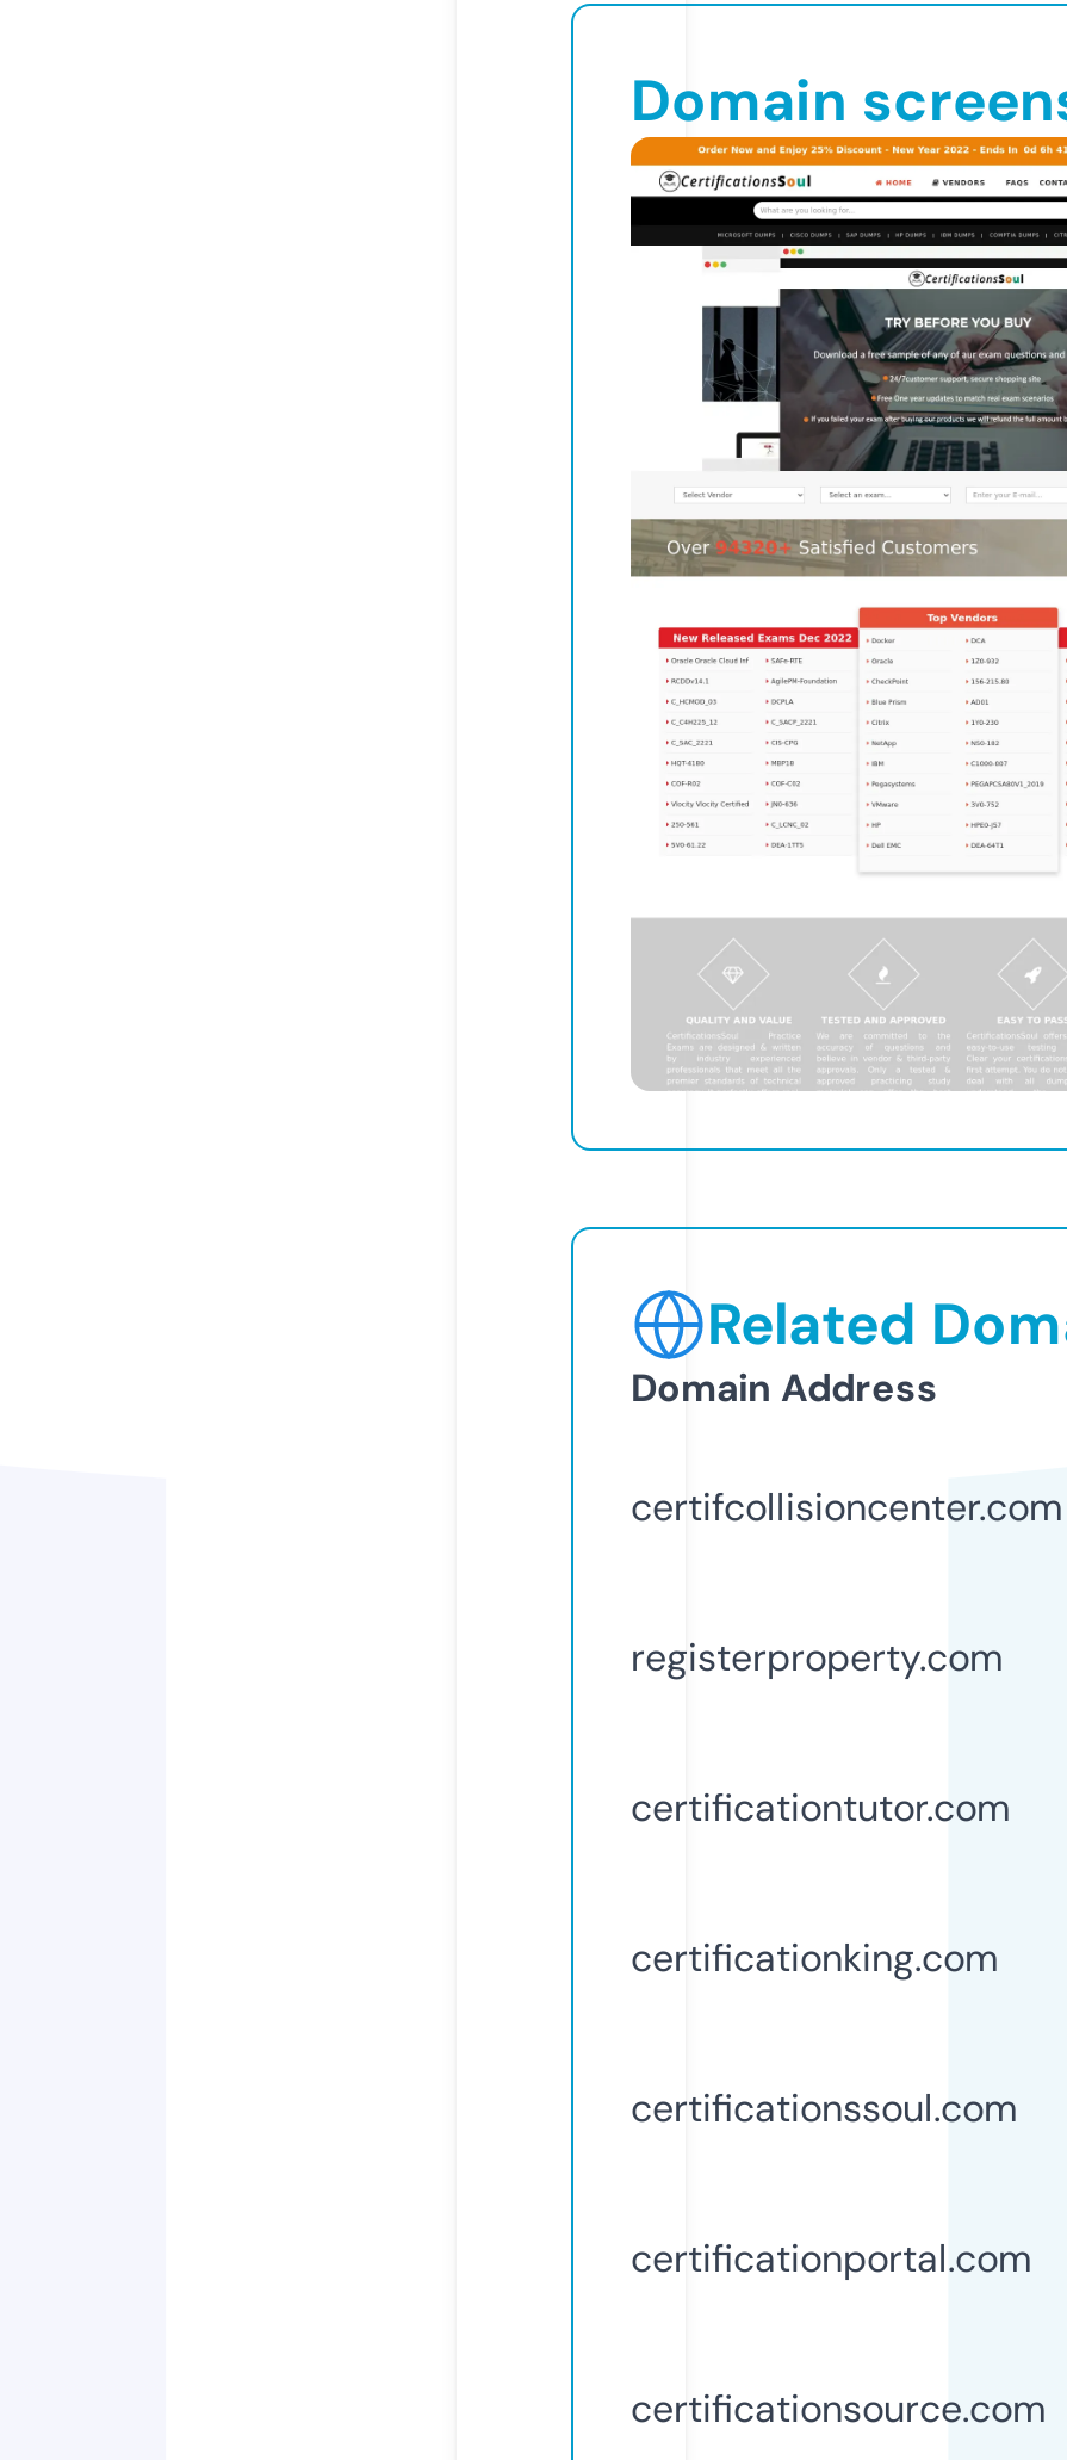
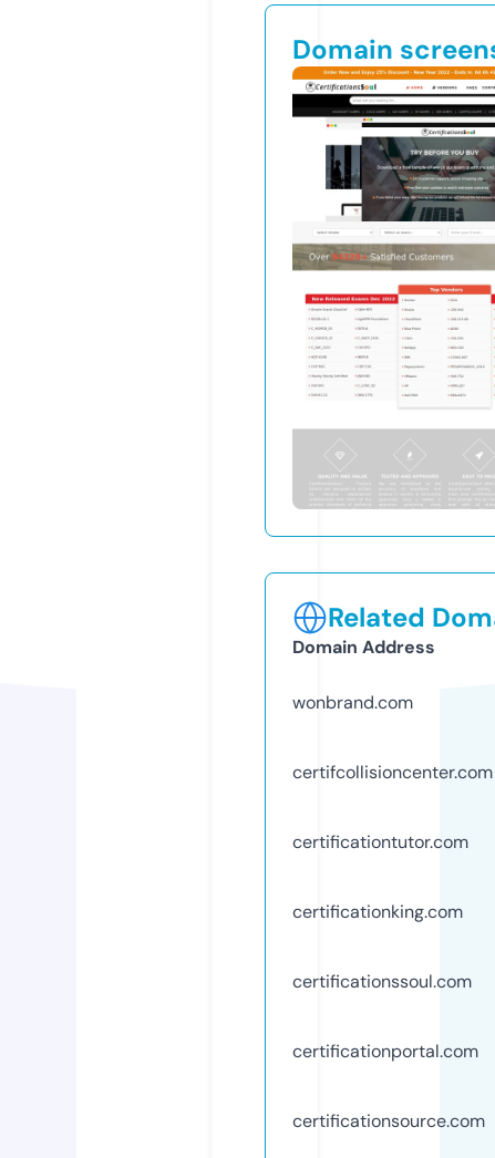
none -> [292,691,413,714] wonbrand.com
moved [631,1482,1062,1532] -> [292,760,493,784]: certifcollisioncenter.com
[631,1632,1003,1682] registerproperty.com -> none

